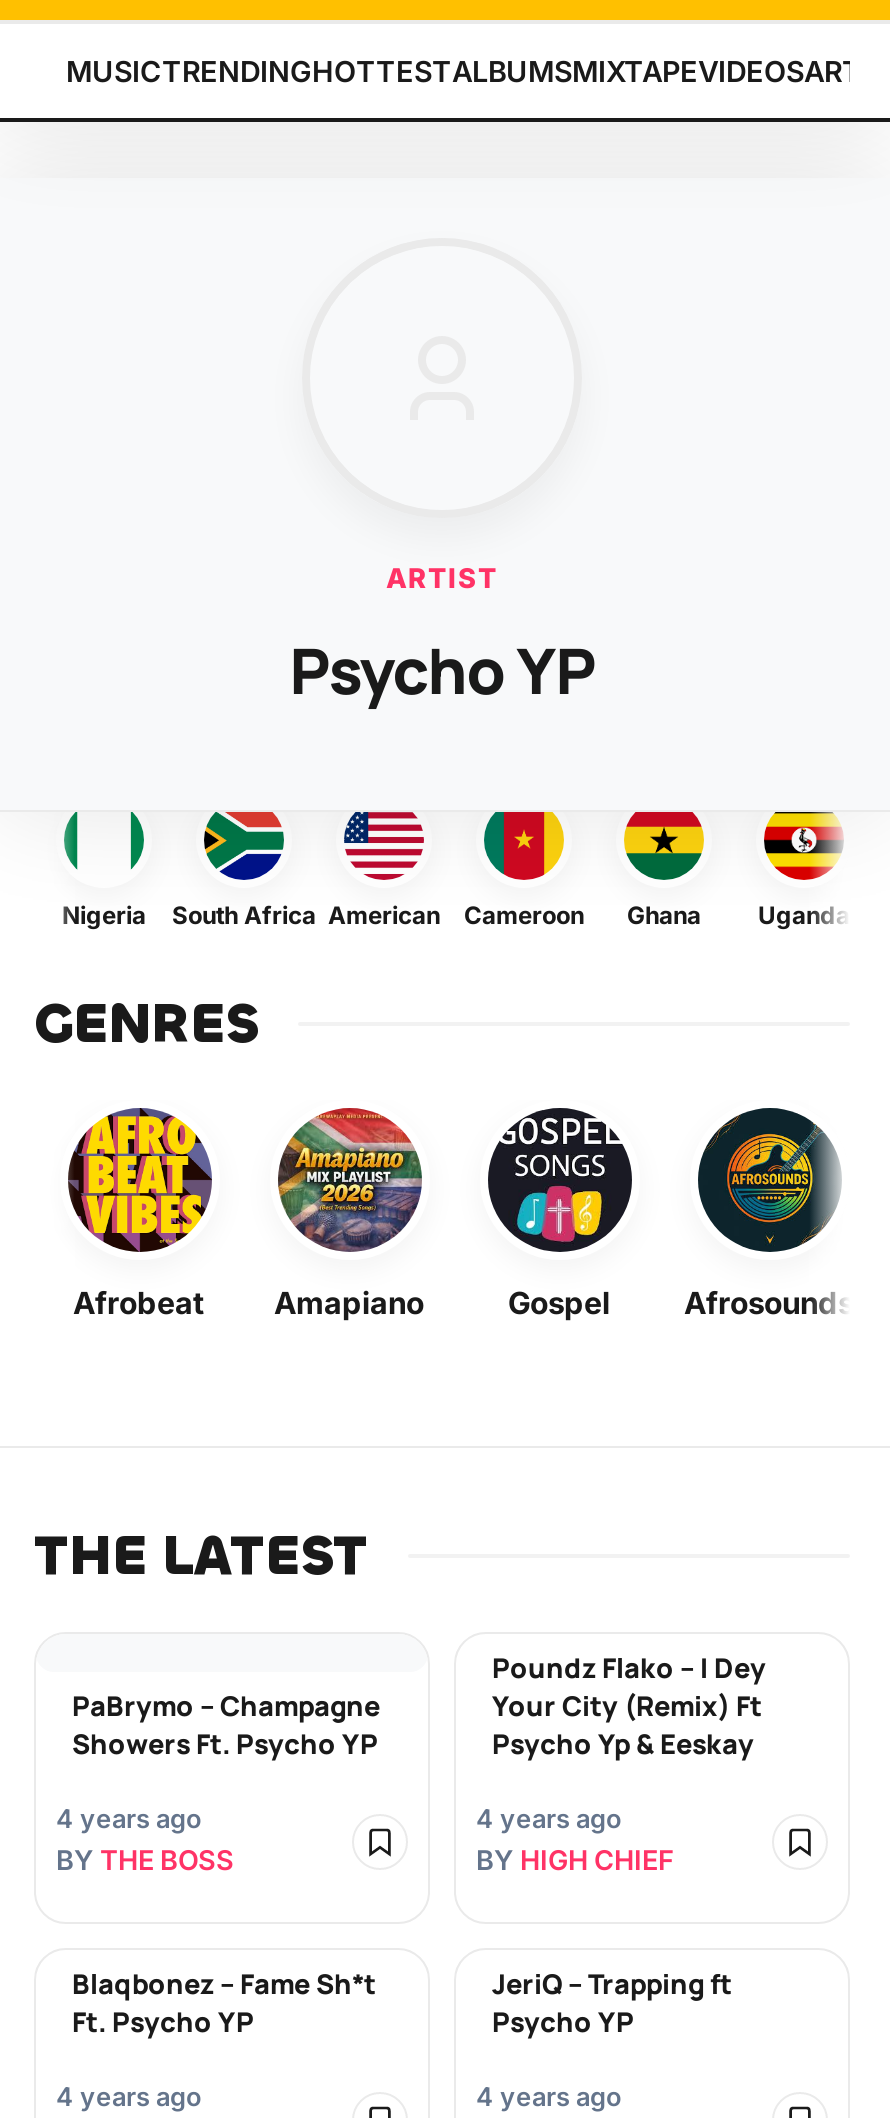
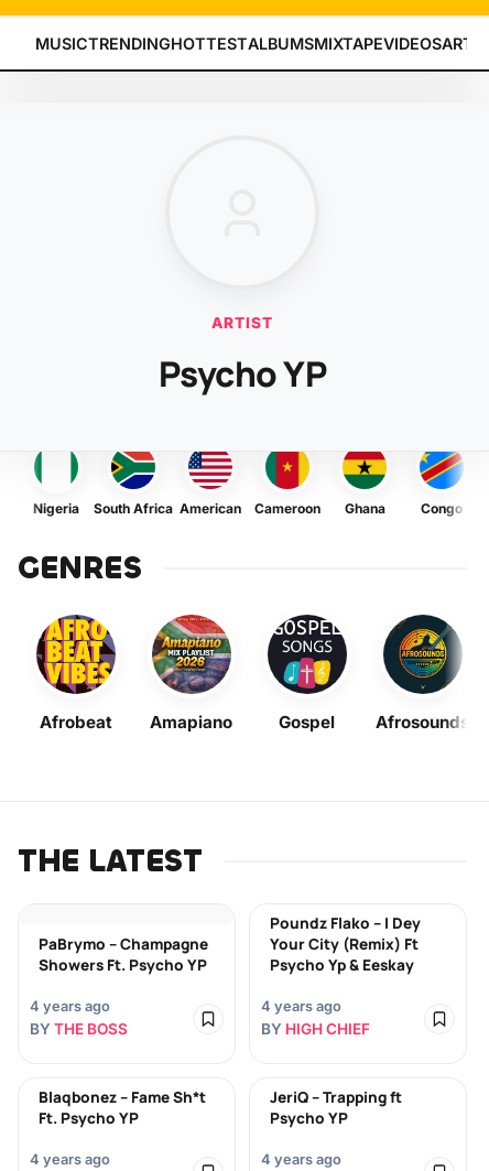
[758,810,850,930] [image] | Uganda -> [419,451,463,517] [image] | Congo

